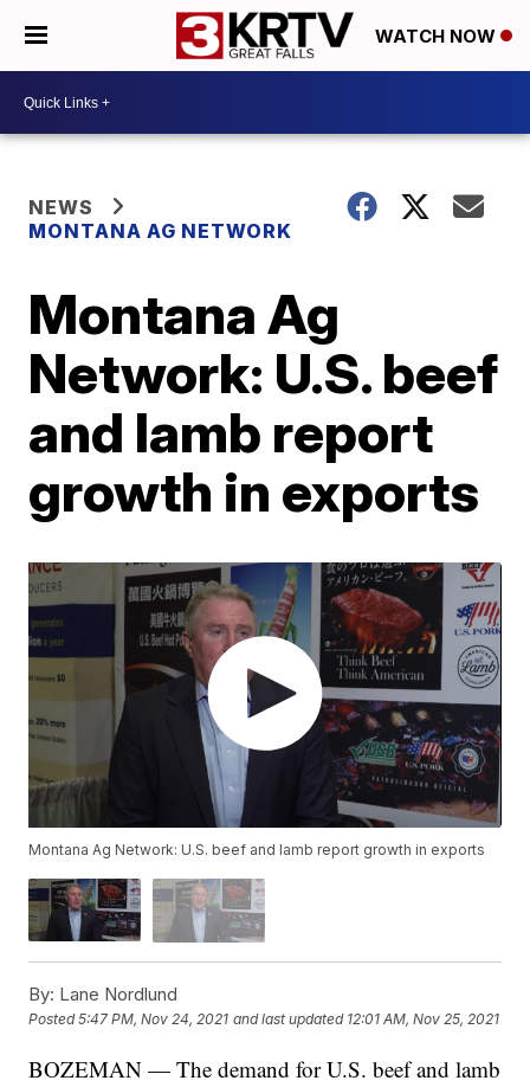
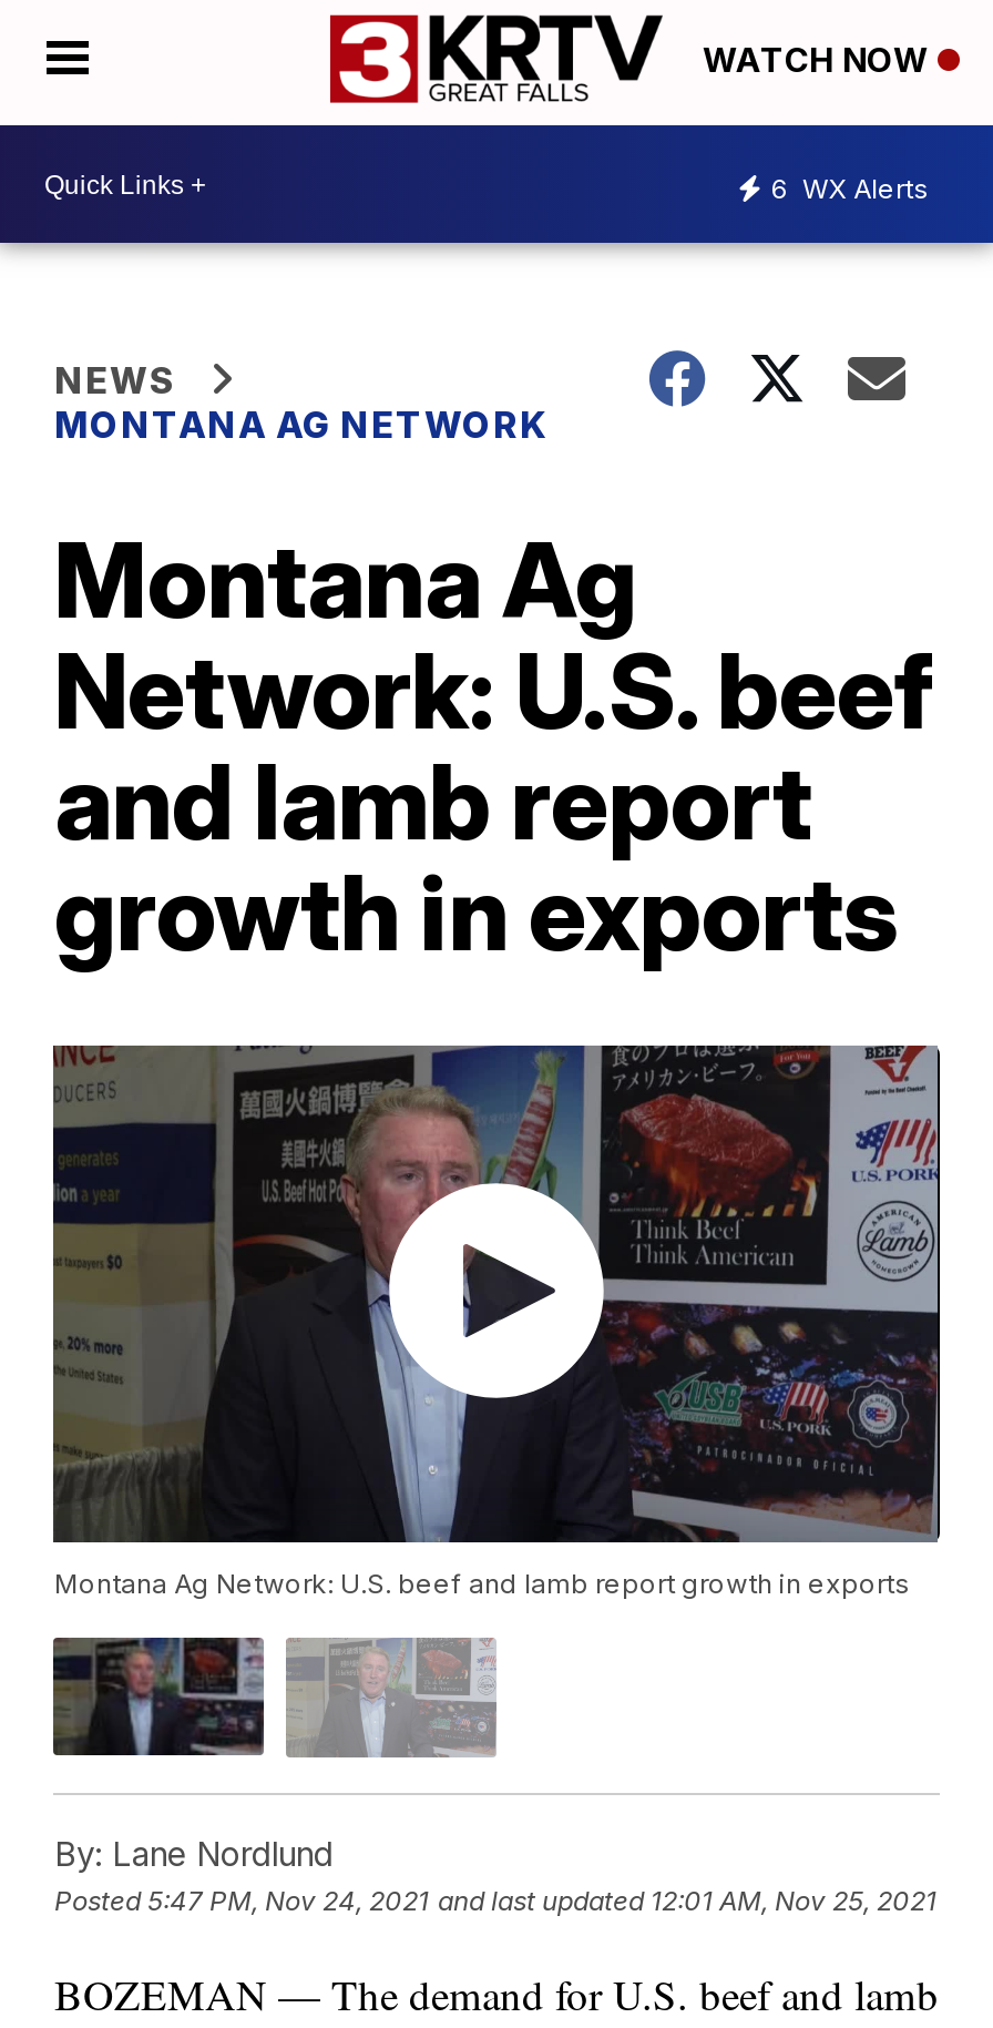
none -> [771,171,929,204] 6 WX Alerts

